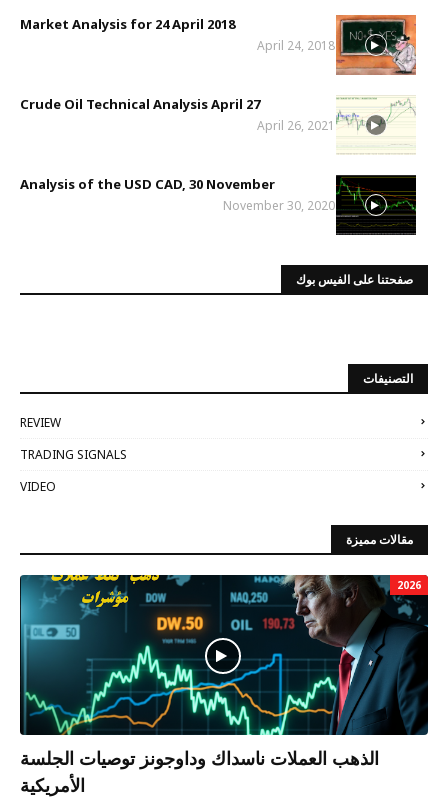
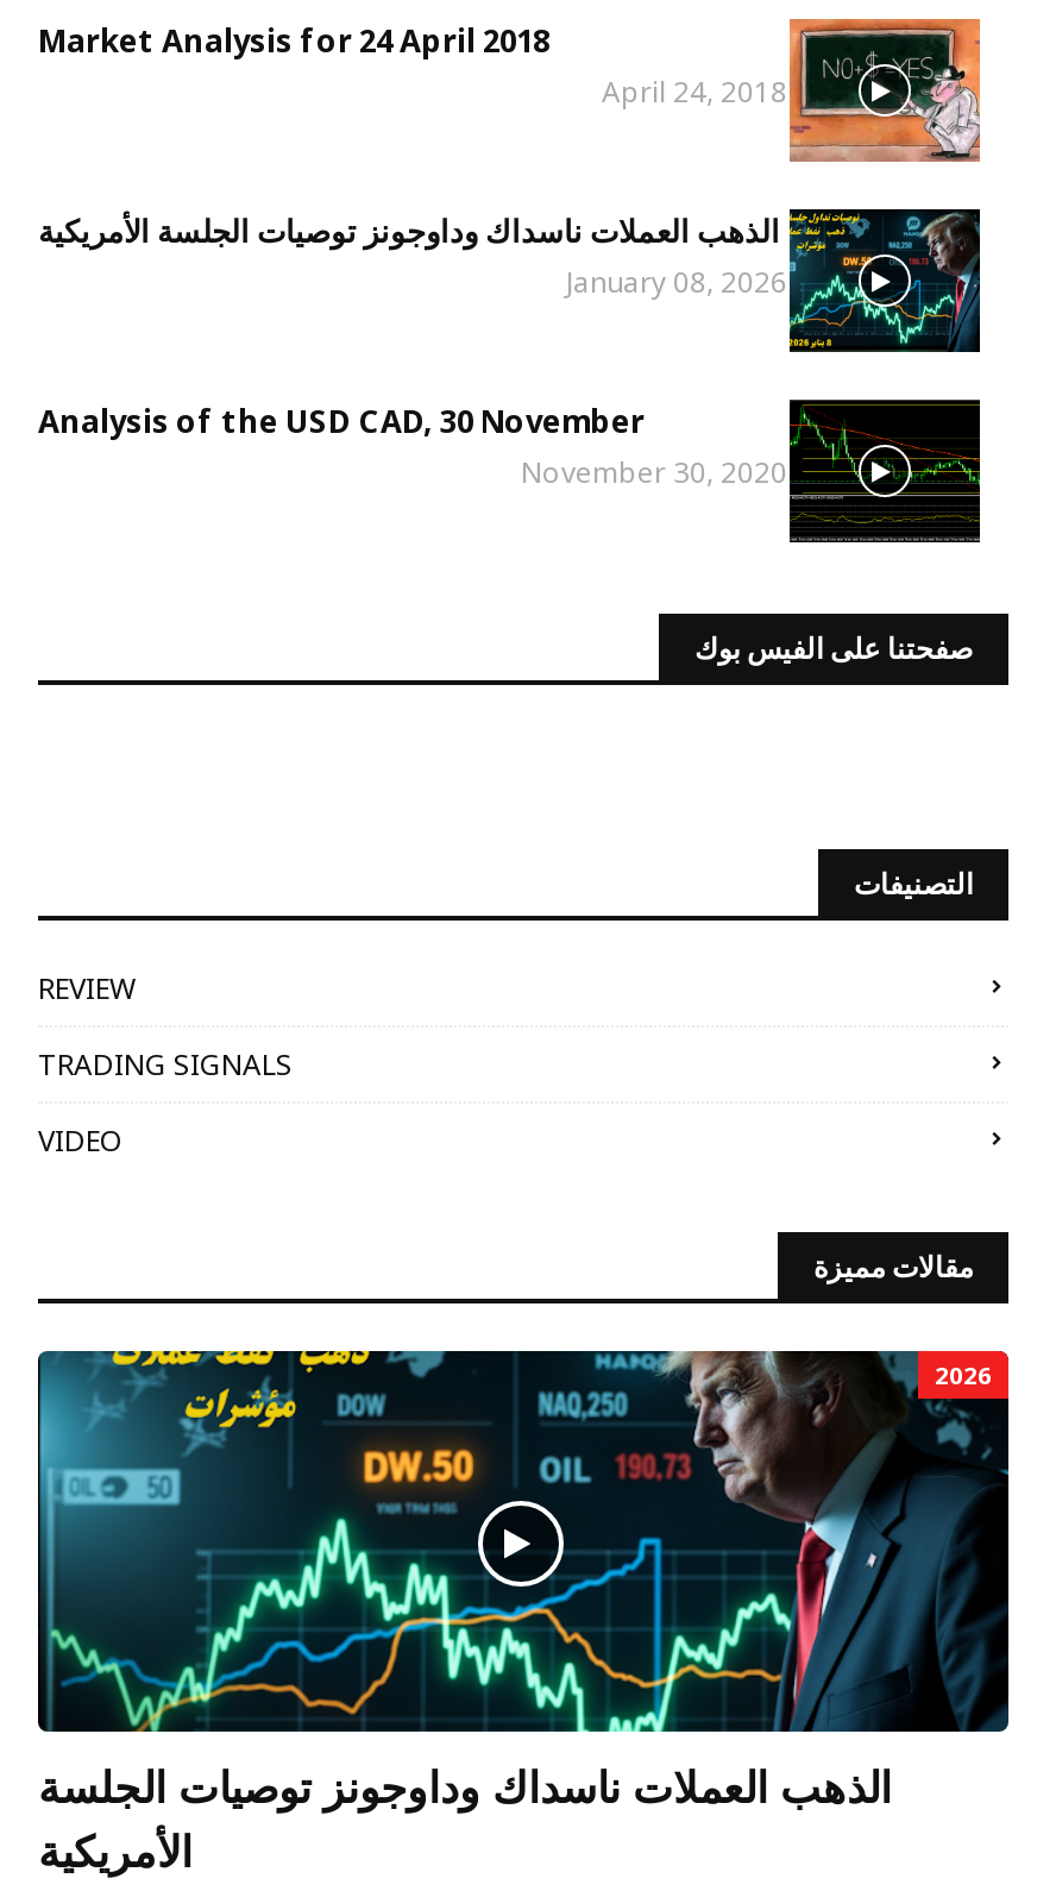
[20,94,416,155] [image] | Crude Oil Technical Analysis April 27 | April 26, 2021 -> [38,207,982,354] [image] | الذهب العملات ناسداك وداوجونز توصيات الجلسة الأمريكية | January 08, 2026

